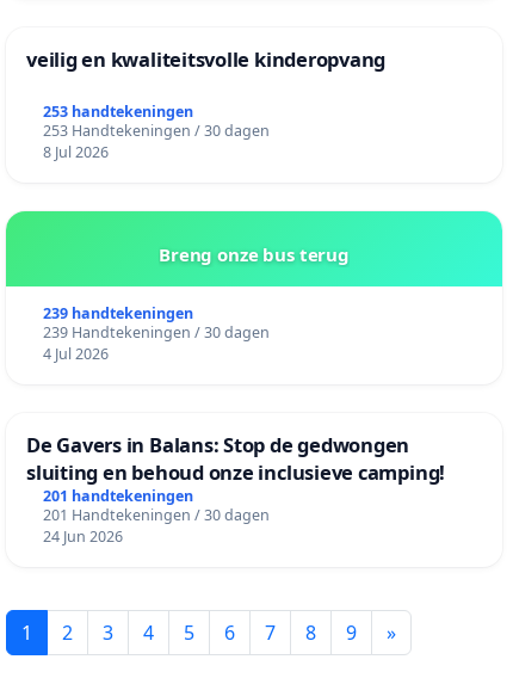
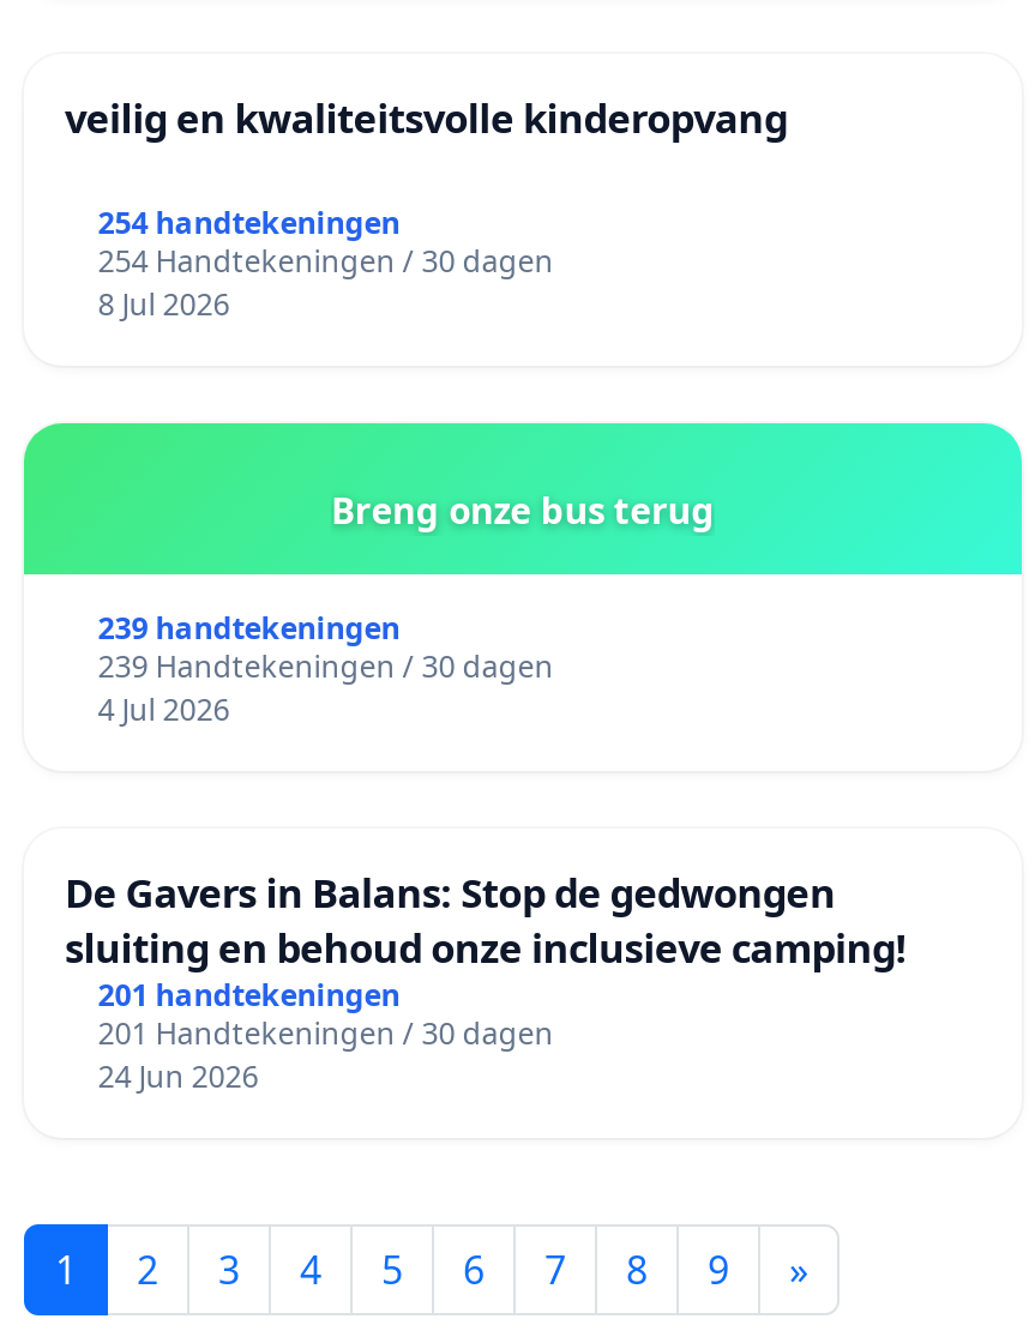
[43,101,193,121] 253 handtekeningen -> [98,201,400,242] 254 handtekeningen
[43,120,269,140] 253 Handtekeningen / 30 dagen -> [98,240,554,281] 254 Handtekeningen / 30 dagen

